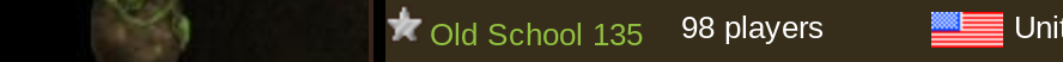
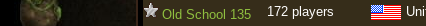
[430,10,825,52] Old School 135 98 players -> [161,4,333,22] Old School 135 172 players

